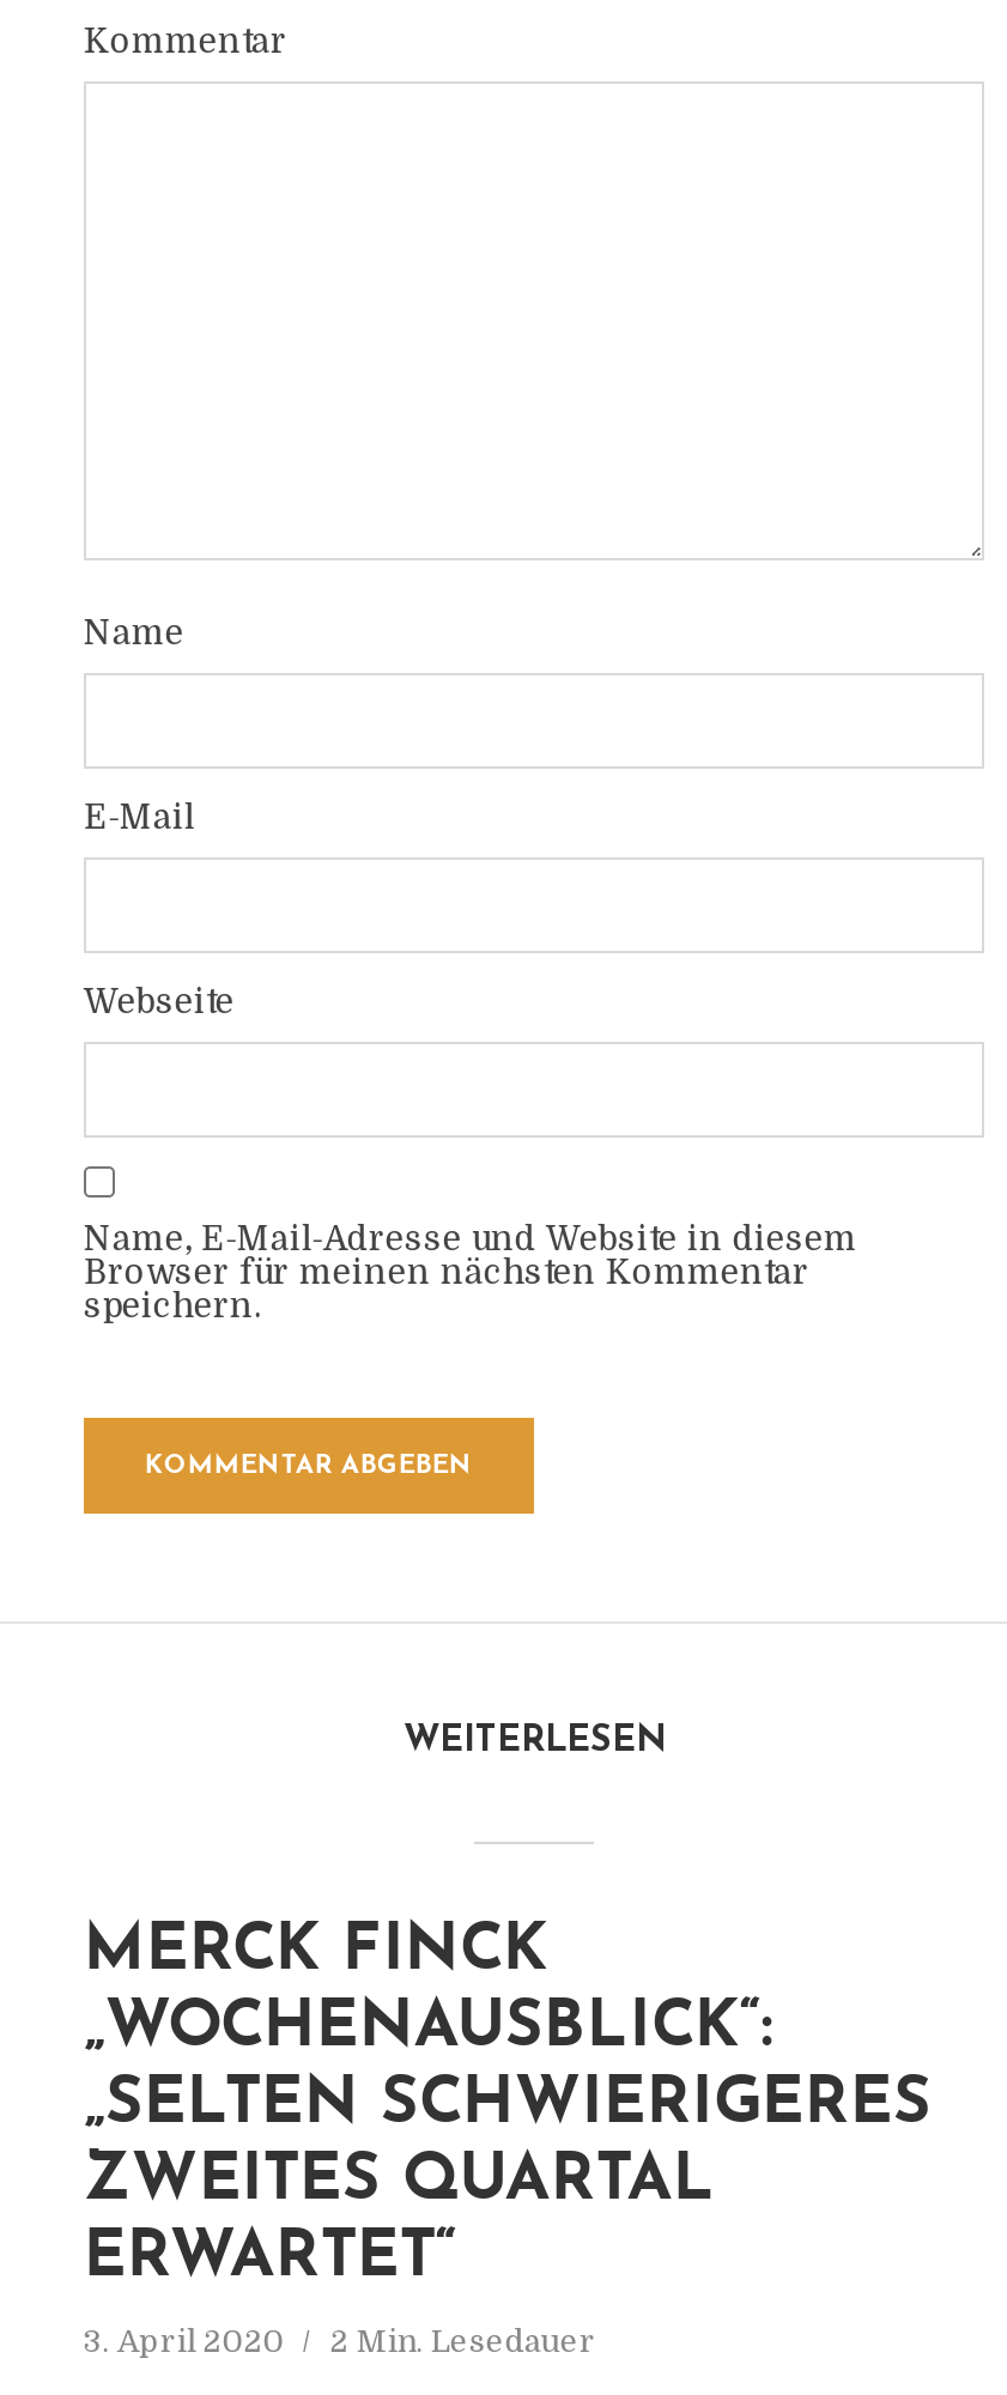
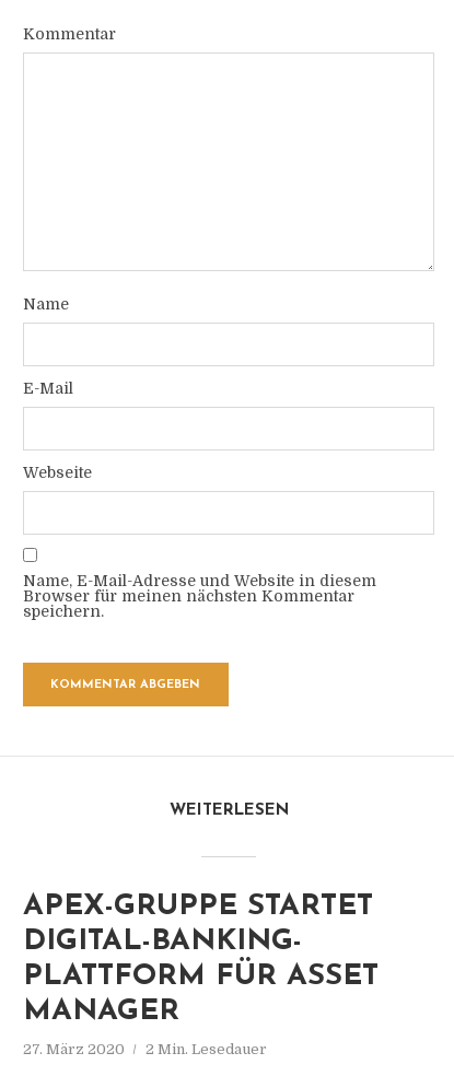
[83,1921,931,2292] MERCK FINCK | „WOCHENAUSBLICK“: | „SELTEN SCHWIERIGERES | ZWEITES QUARTAL | ERWARTET“ -> [23,892,378,1027] APEX-GRUPPE STARTET | DIGITAL-BANKING- | PLATTFORM FÜR ASSET | MANAGER
[83,2323,596,2359] 3. April 2020 2 Min. Lesedauer -> [23,1041,267,1057] 27. März 2020 2 Min. Lesedauer

